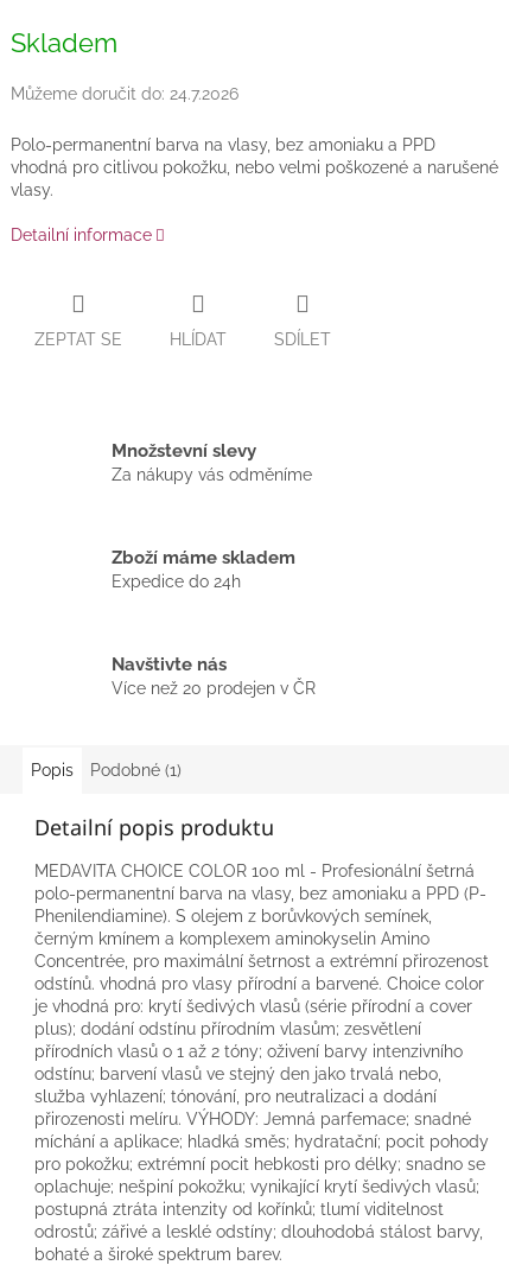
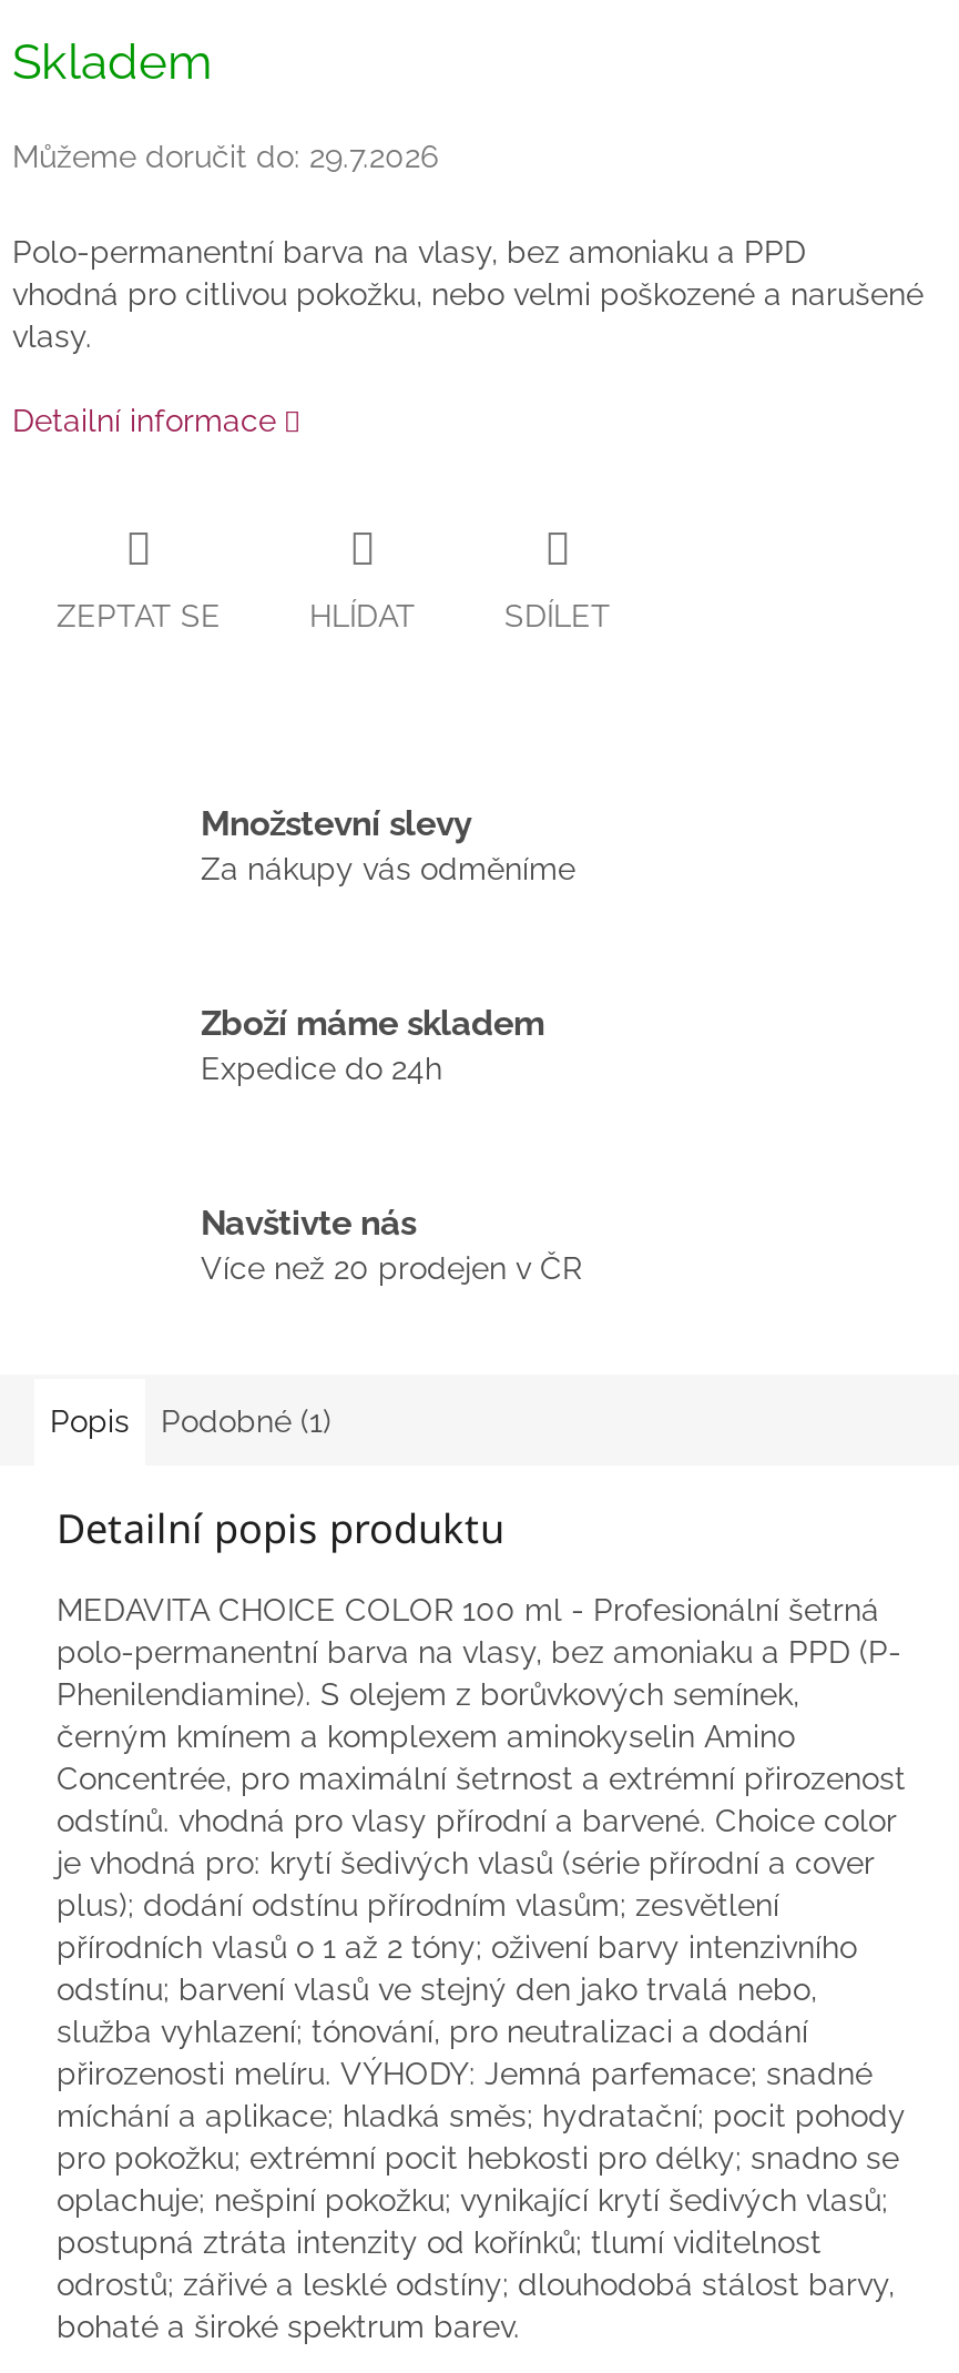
[11,85,238,104] Můžeme doručit do: 24.7.2026 -> [12,140,438,175] Můžeme doručit do: 29.7.2026

